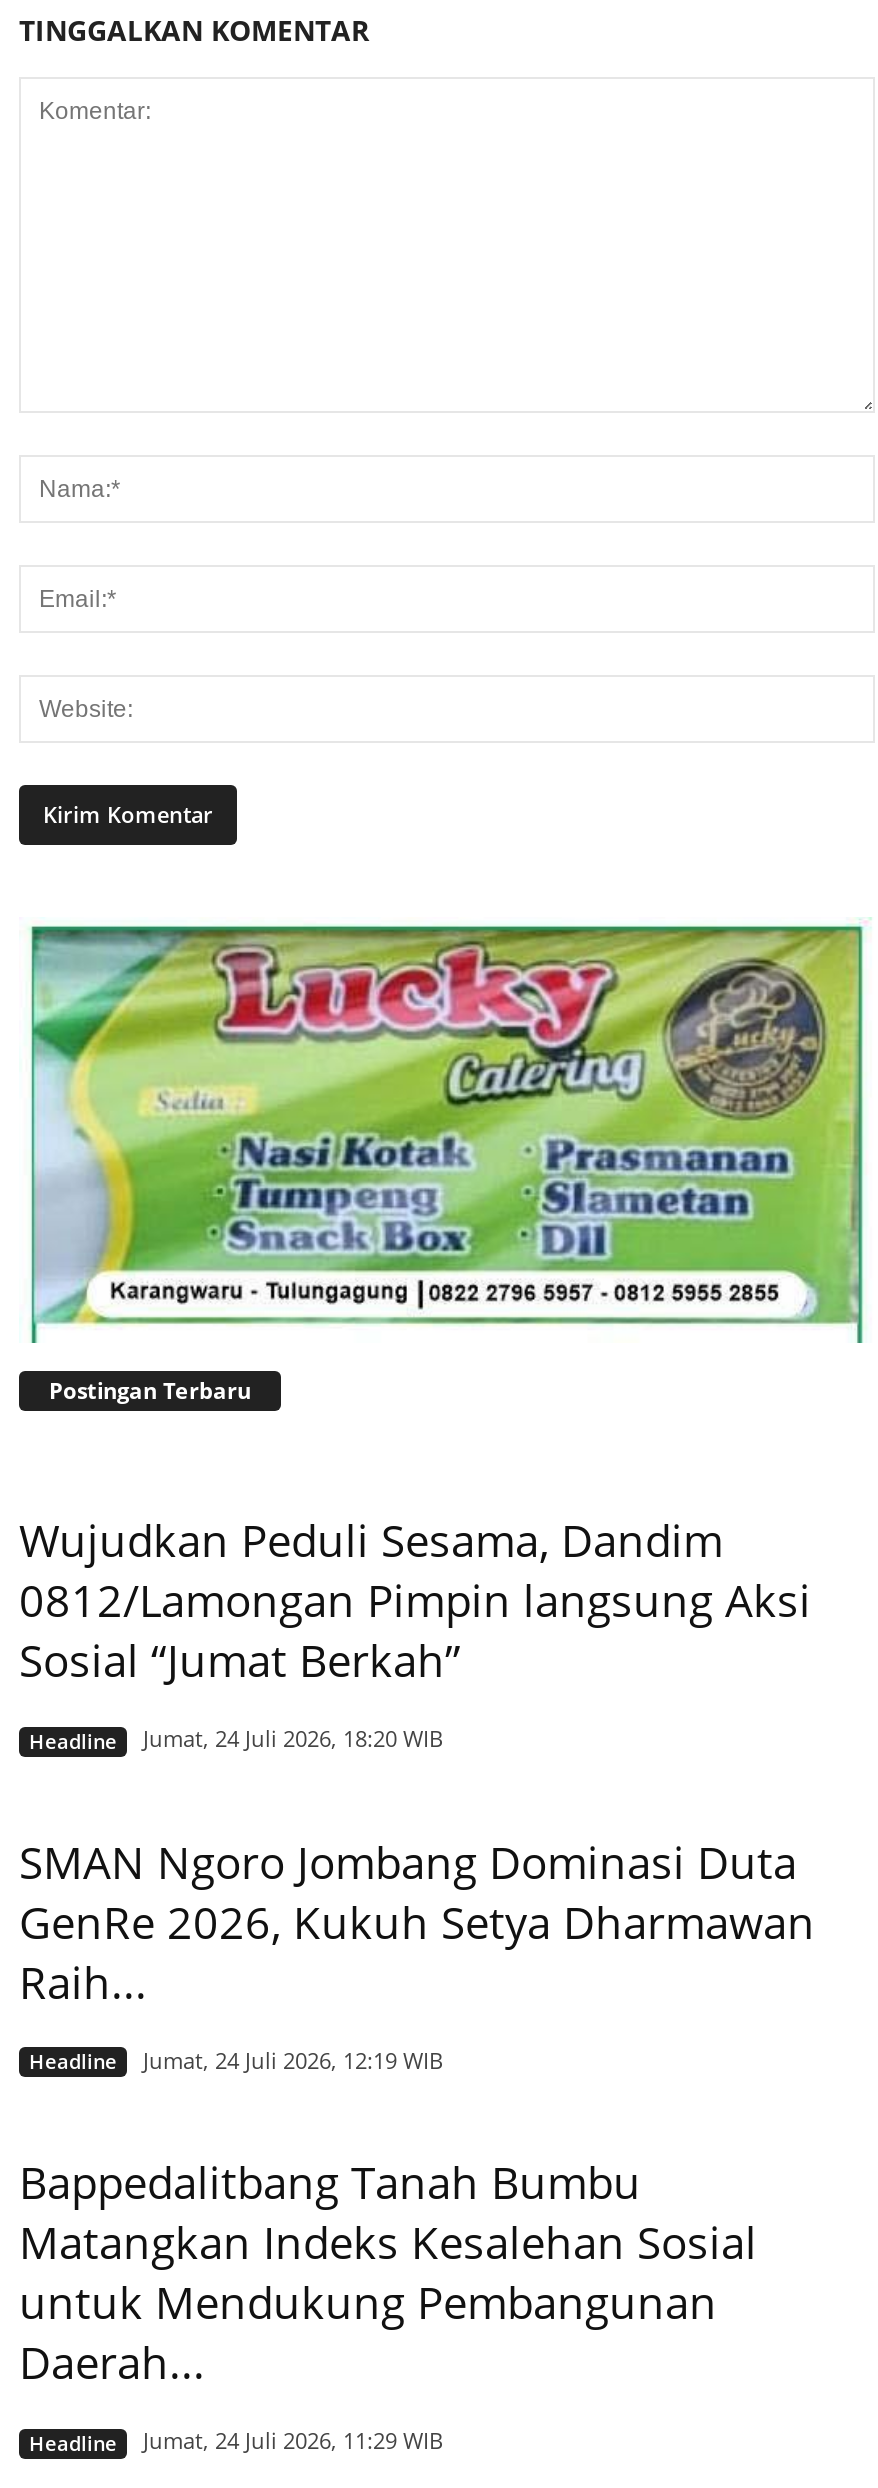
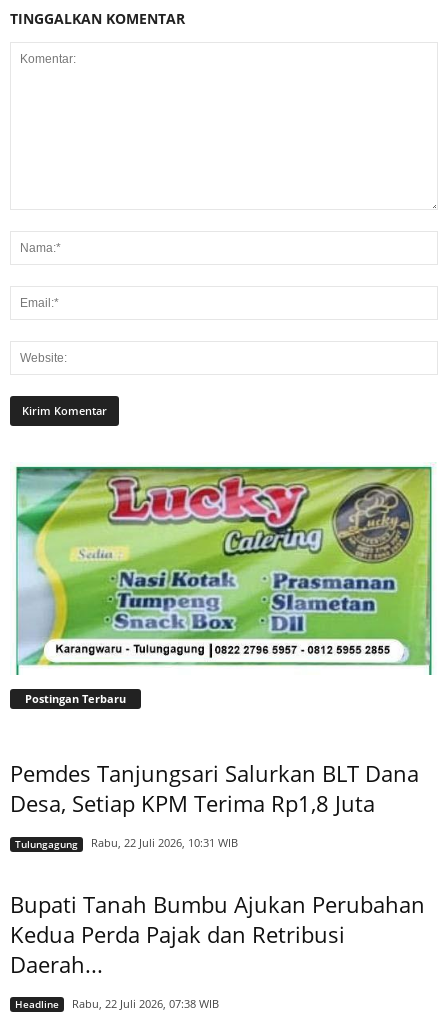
[19,1509,815,2331] Wujudkan Peduli Sesama, Dandim | 0812/Lamongan Pimpin langsung Aksi | Sosial “Jumat Berkah” | Headline | Jumat, 24 Juli 2026, 18:20 WIB | SMAN Ngoro Jombang Dominasi Duta | GenRe 2026, Kukuh Setya Dharmawan | Raih... | Headline | Jumat, 24 Juli 2026, 12:19 WIB | Bappedalitbang Tanah Bumbu | Matangkan Indeks Kesalehan Sosial | untuk Mendukung Pembangunan -> [10,758,425,949] Pemdes Tanjungsari Salurkan BLT Dana | Desa, Setiap KPM Terima Rp1,8 Juta | Tulungagung | Rabu, 22 Juli 2026, 10:31 WIB | Bupati Tanah Bumbu Ajukan Perubahan | Kedua Perda Pajak dan Retribusi
[143,2425,443,2455] Jumat, 24 Juli 2026, 11:29 WIB -> [72,996,219,1011] Rabu, 22 Juli 2026, 07:38 WIB

